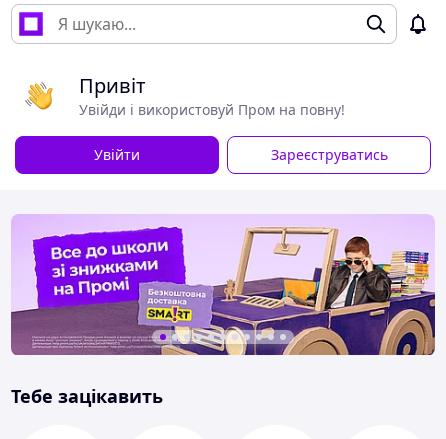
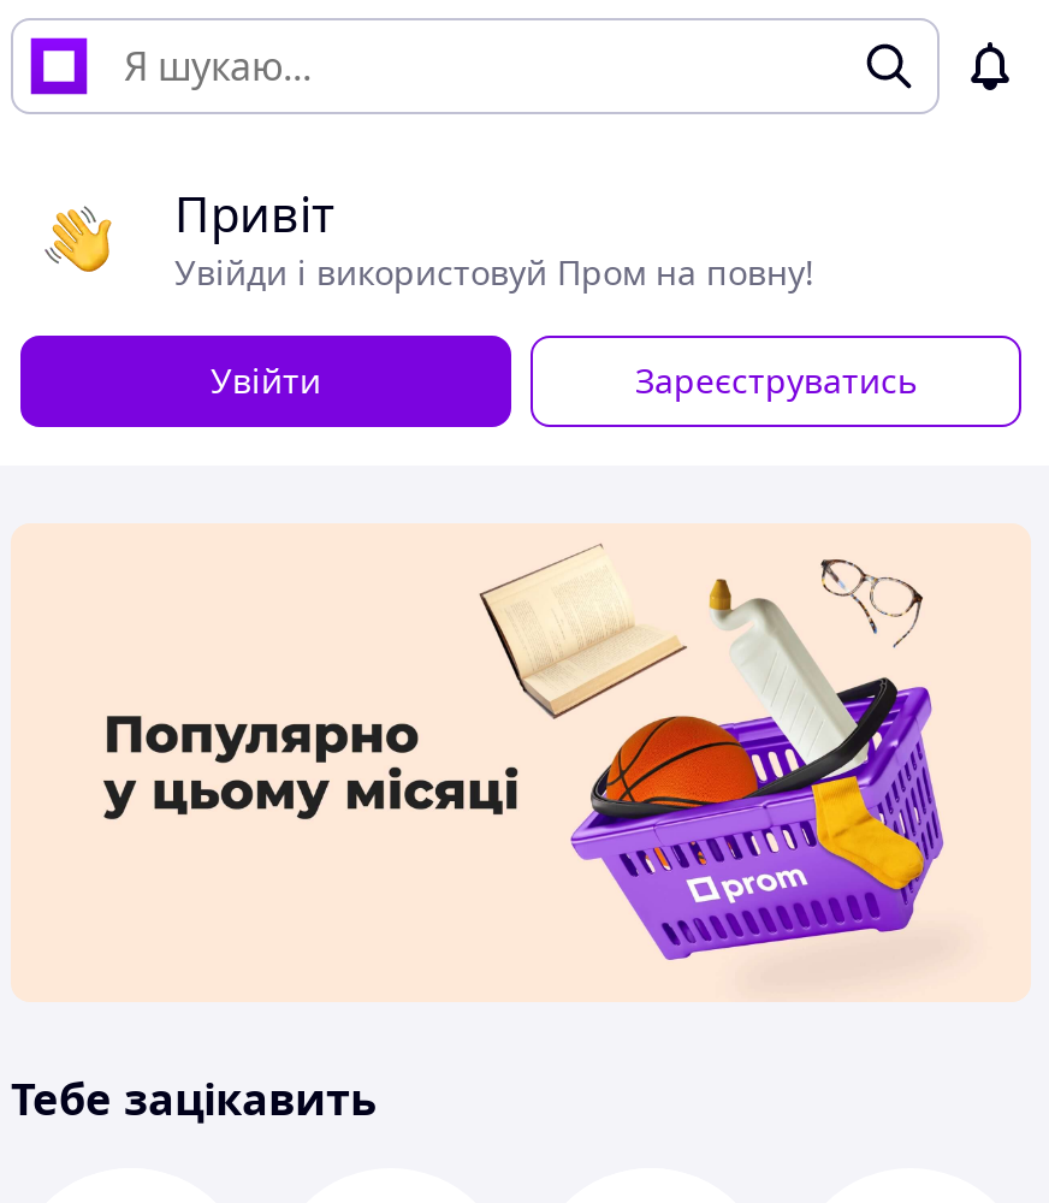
[10,214,436,356] [image] -> [13,526,1029,1000] [image]

